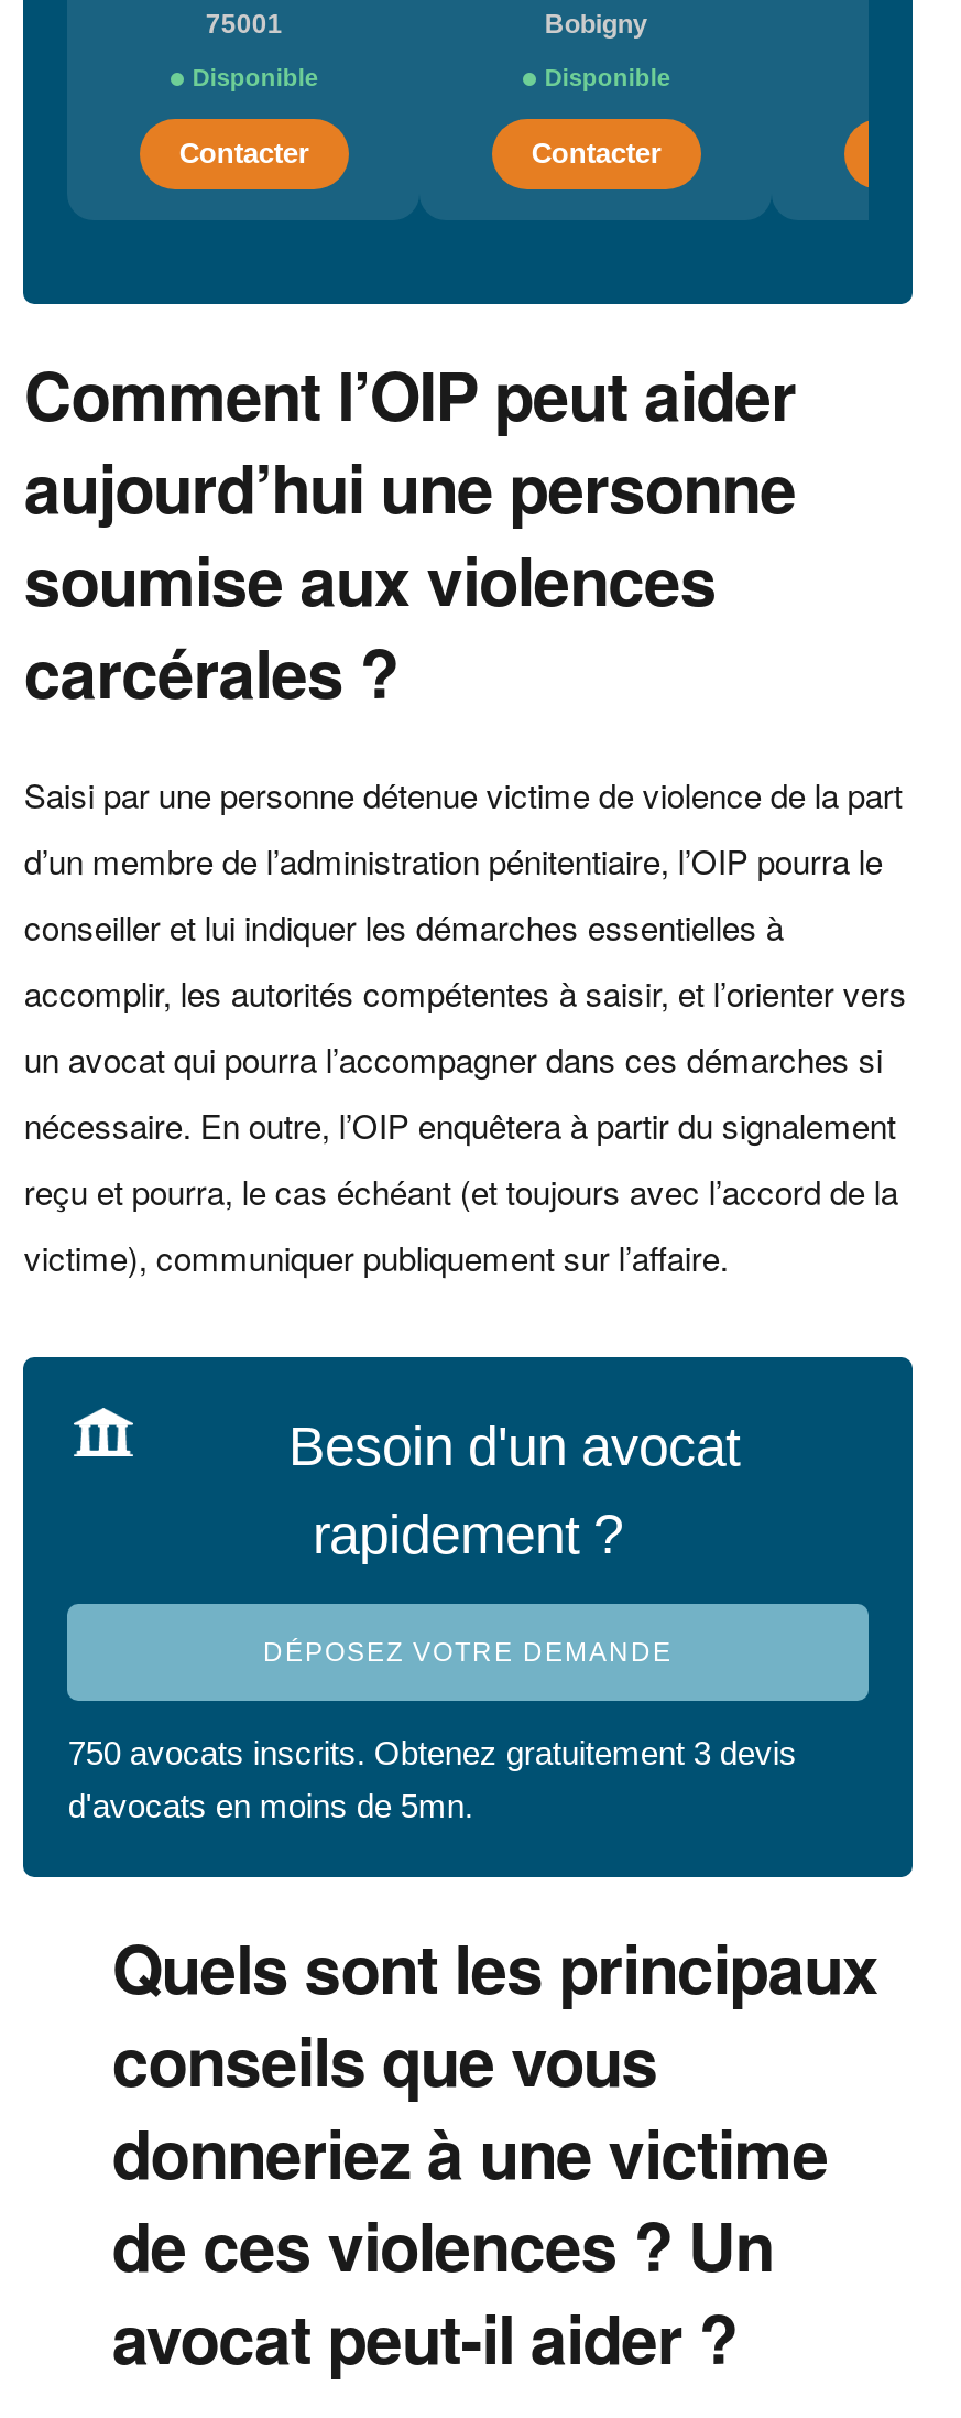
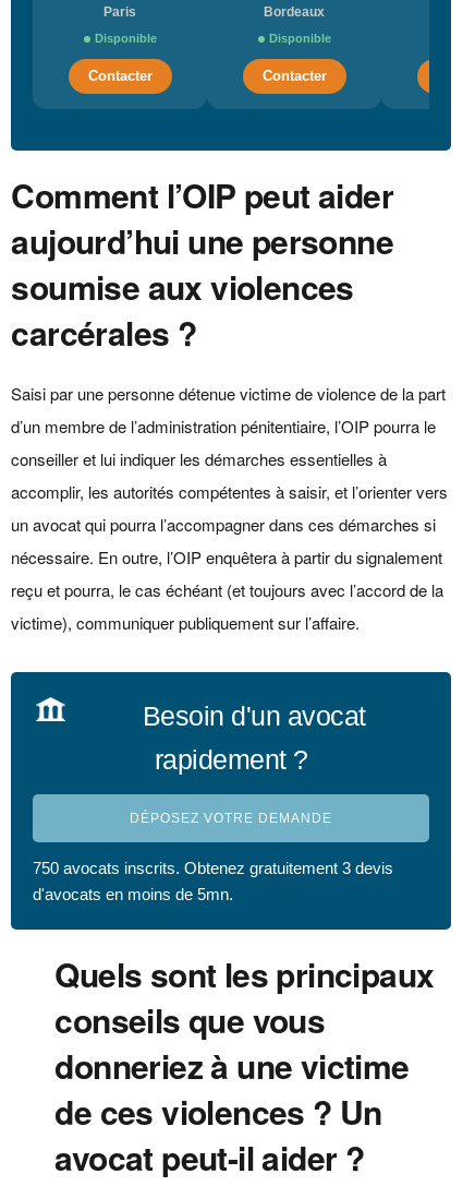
[206,9,283,40] 75001 -> [104,4,137,20] Paris
[545,9,648,40] Bobigny -> [264,4,325,20] Bordeaux

